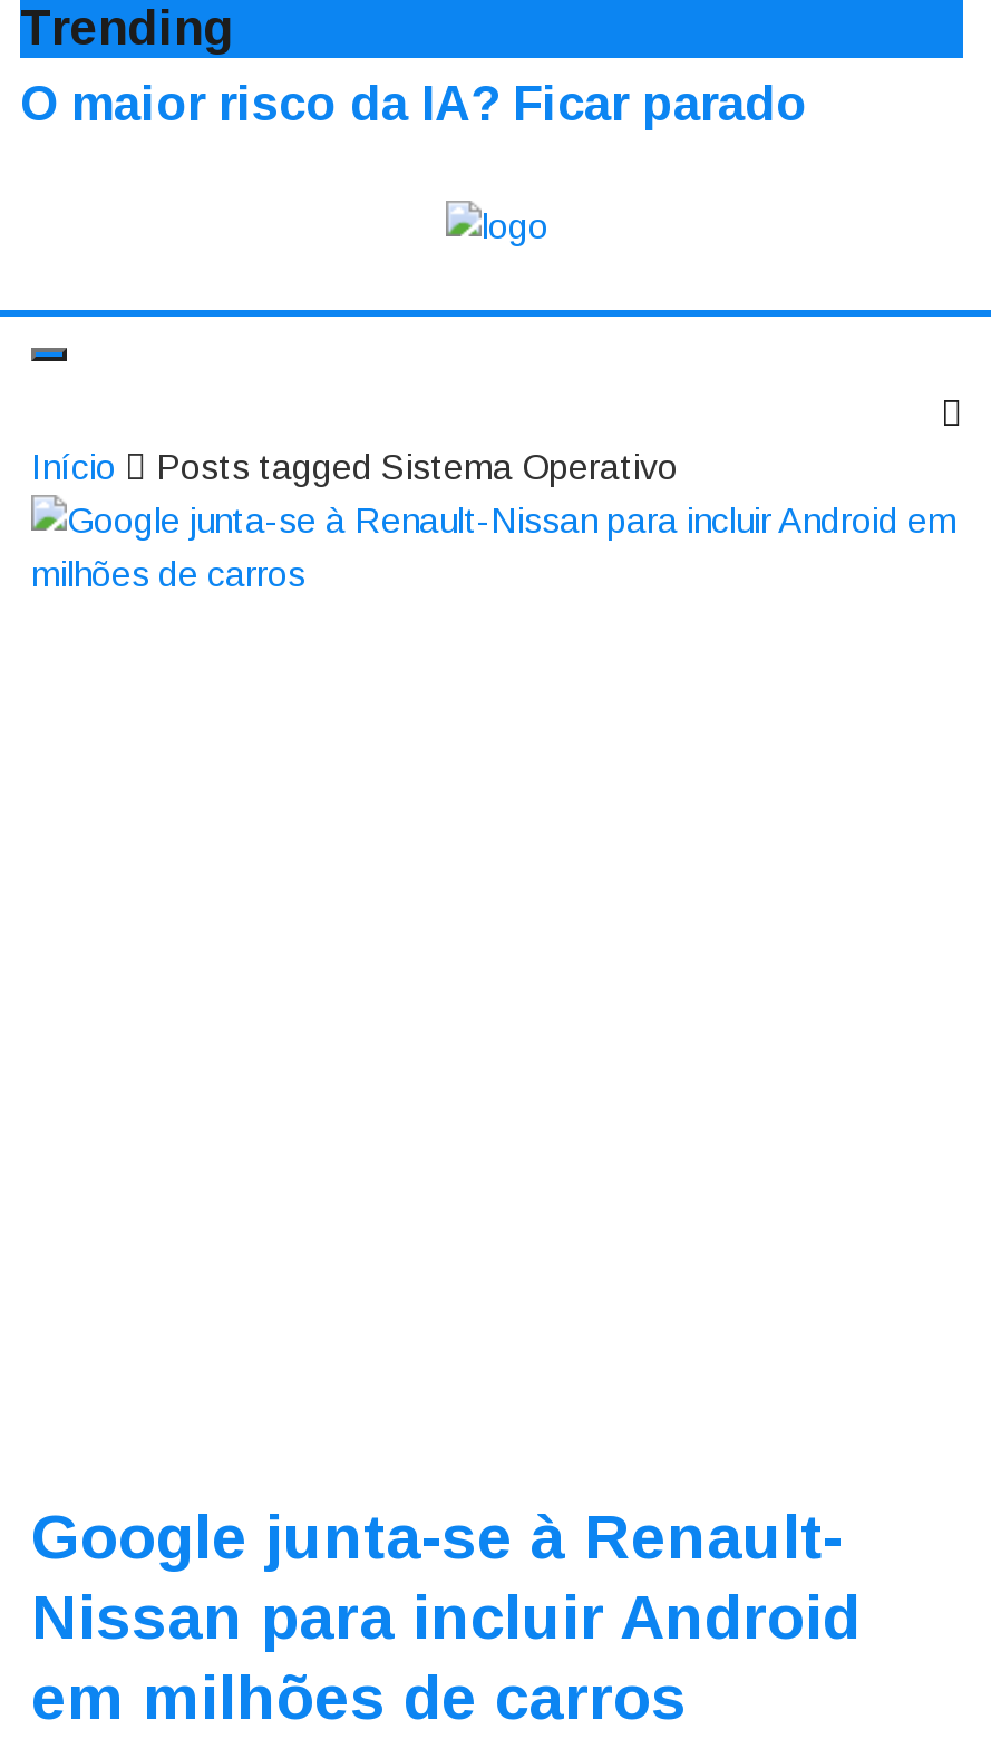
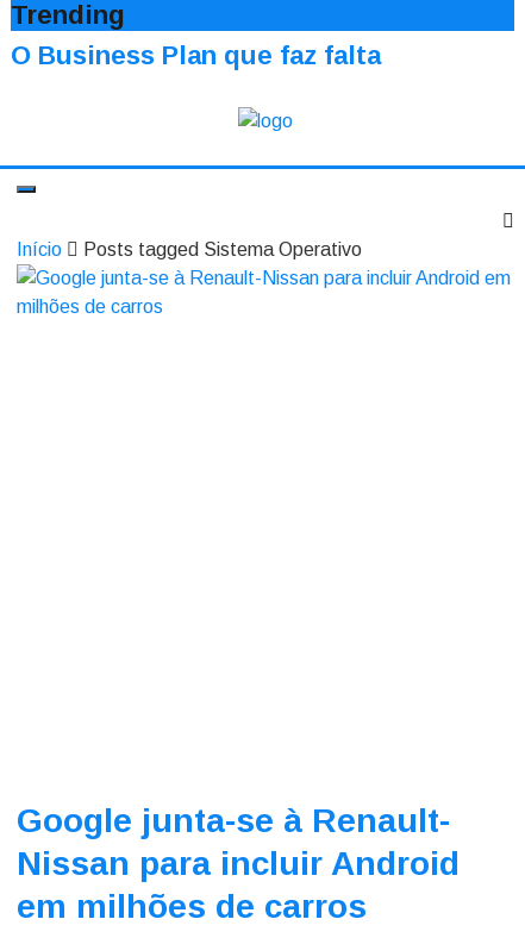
[20,76,807,132] O maior risco da IA? Ficar parado -> [11,40,381,70] O Business Plan que faz falta

